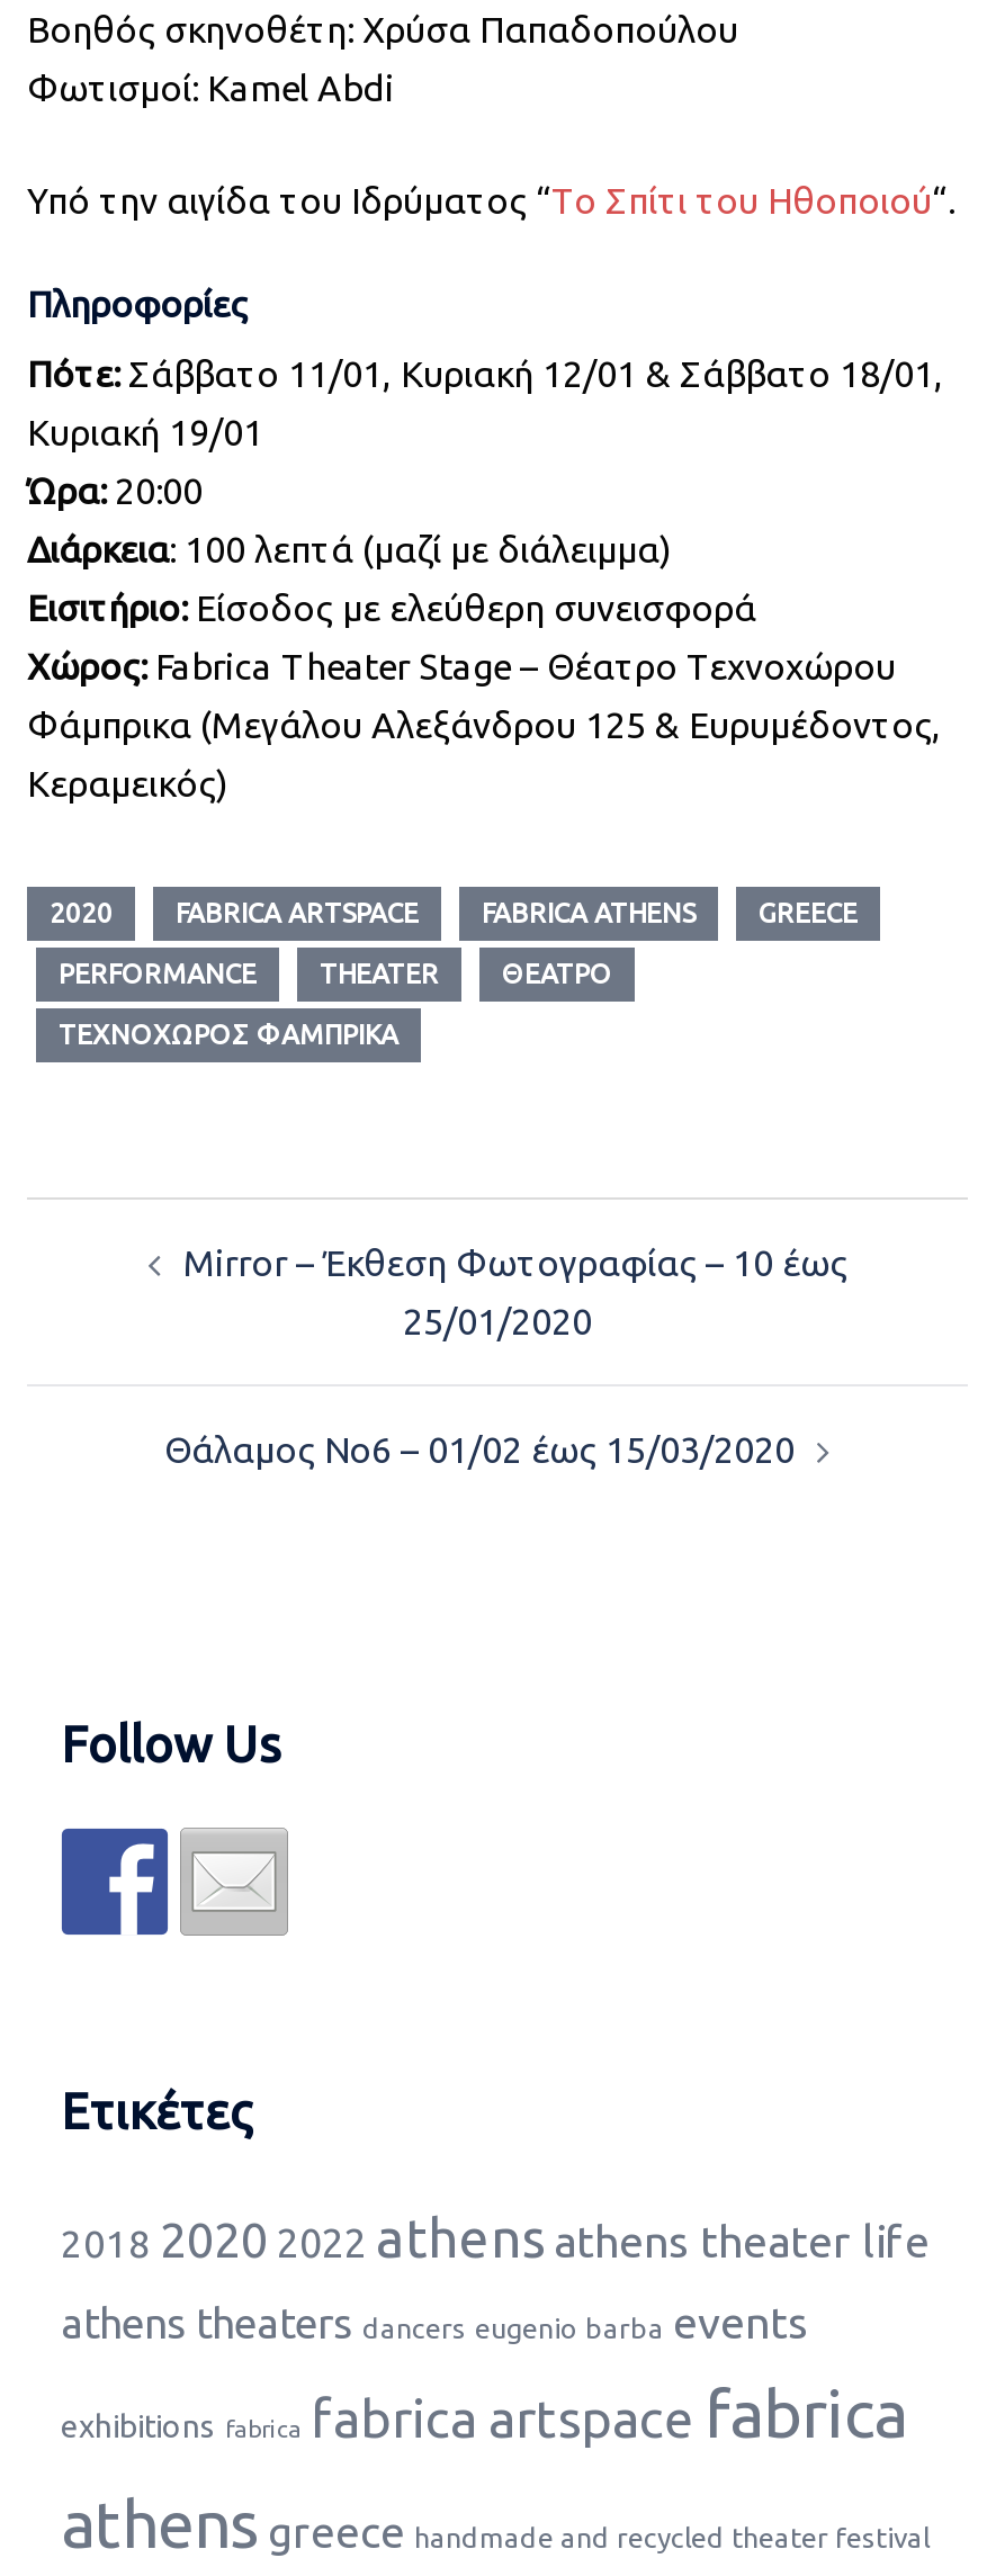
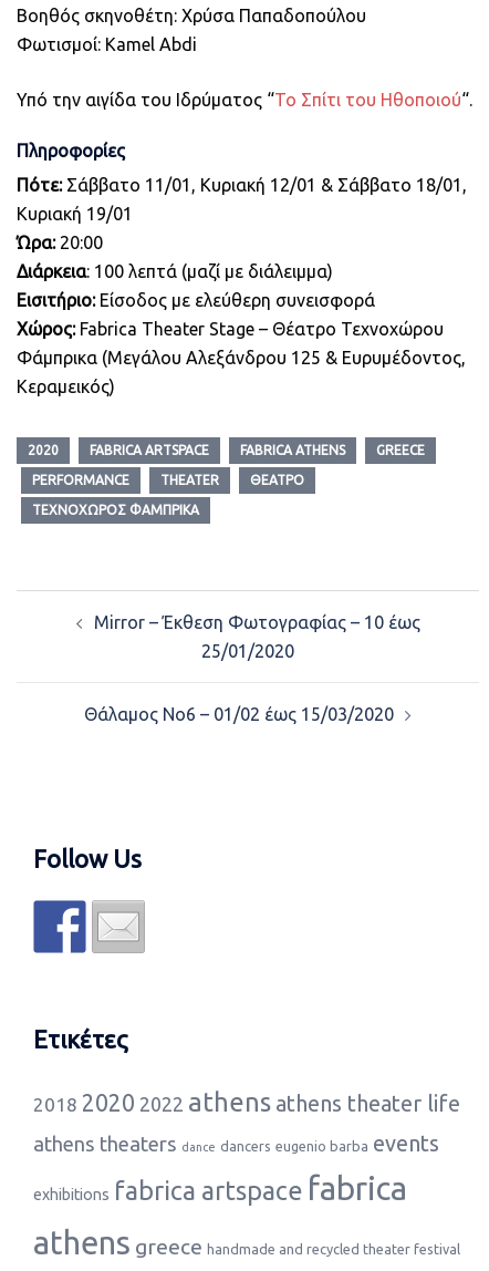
[61,2297,907,2452] athens theaters dancers eugenio barba events | exhibitions fabrica fabrica artspace fabrica -> [33,1131,439,1207] athens theaters dance dancers eugenio barba events | exhibitions fabrica artspace fabrica

